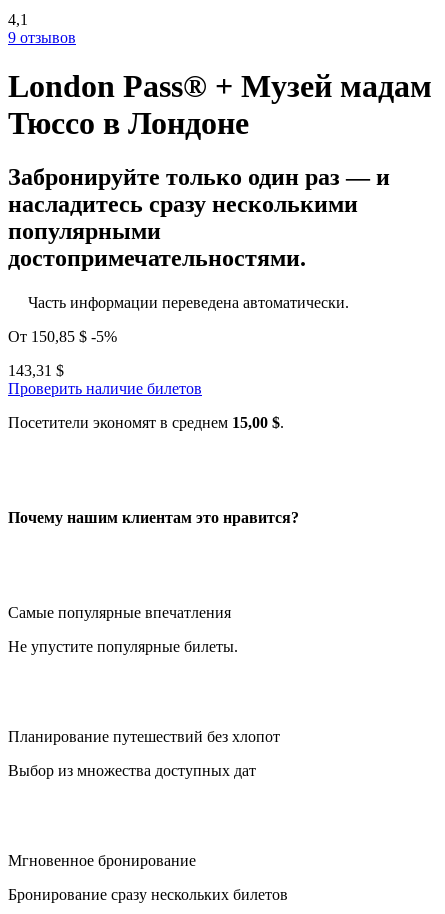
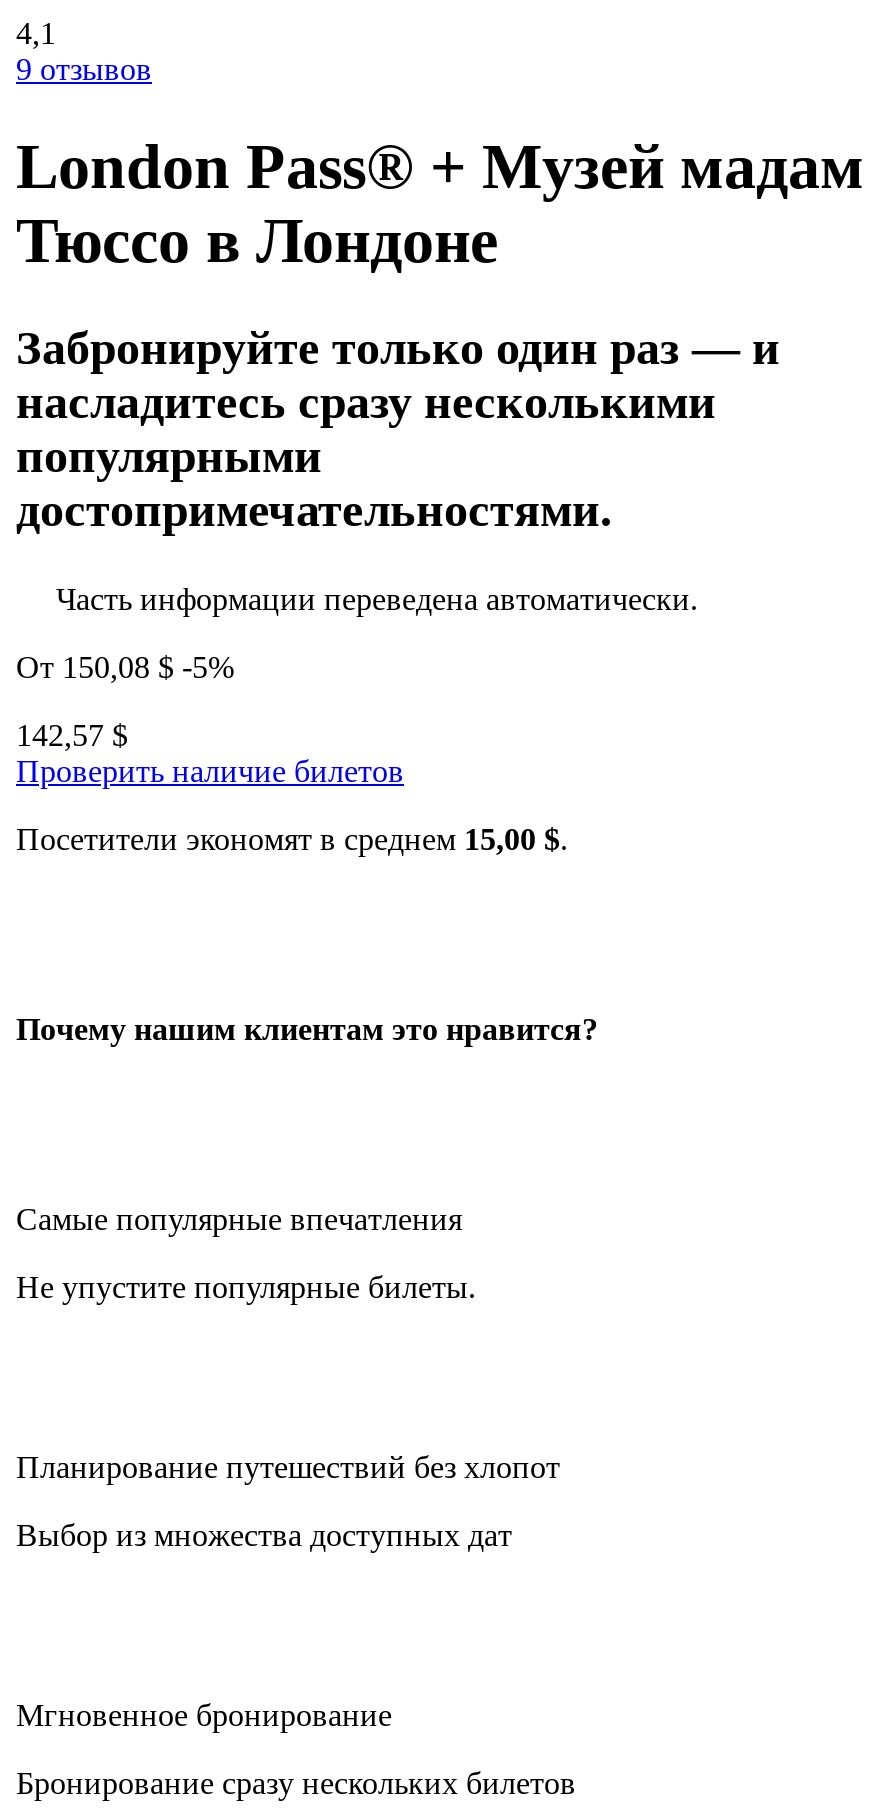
[8,328,117,345] От 150,85 $ -5% -> [16,650,234,684] От 150,08 $ -5%
[8,362,64,379] 143,31 $ -> [16,718,128,752] 142,57 $

